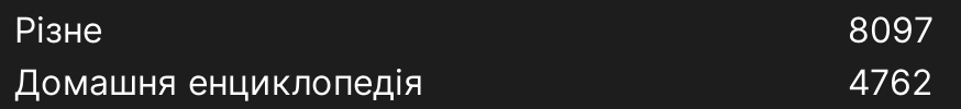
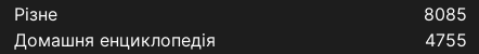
[848,7,934,50] 8097 -> [424,3,467,25] 8085
[848,59,934,102] 4762 -> [425,29,467,51] 4755

